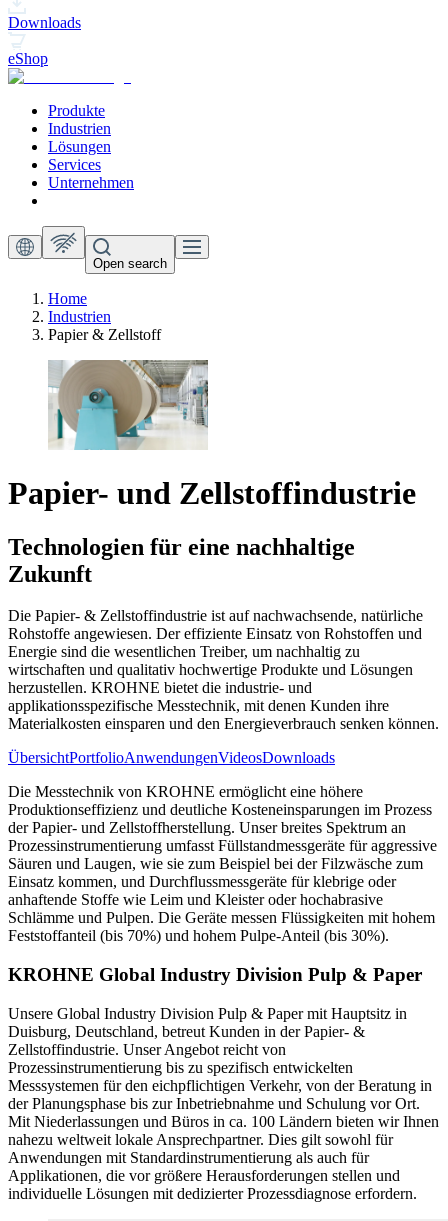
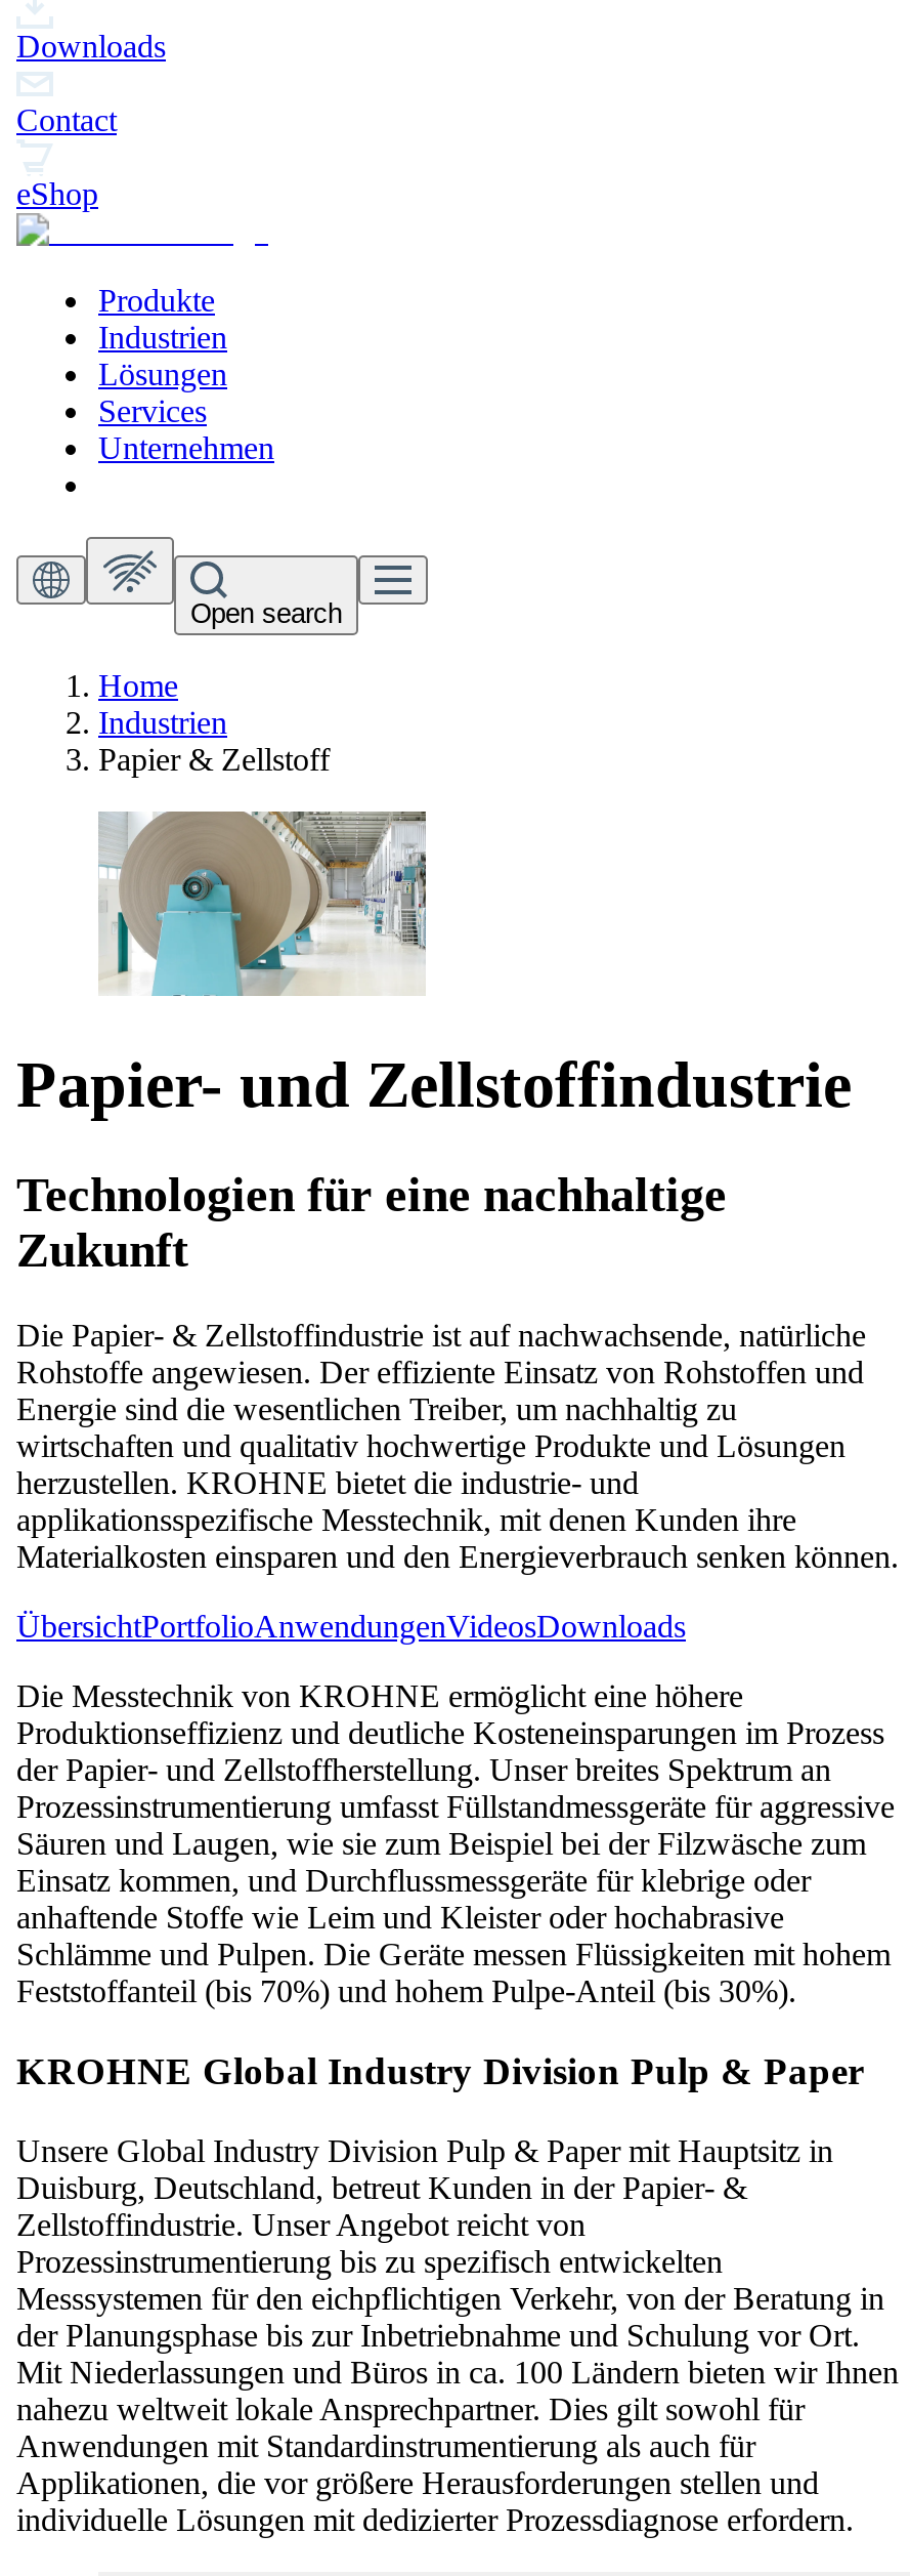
none -> [16,102,117,137] Contact

